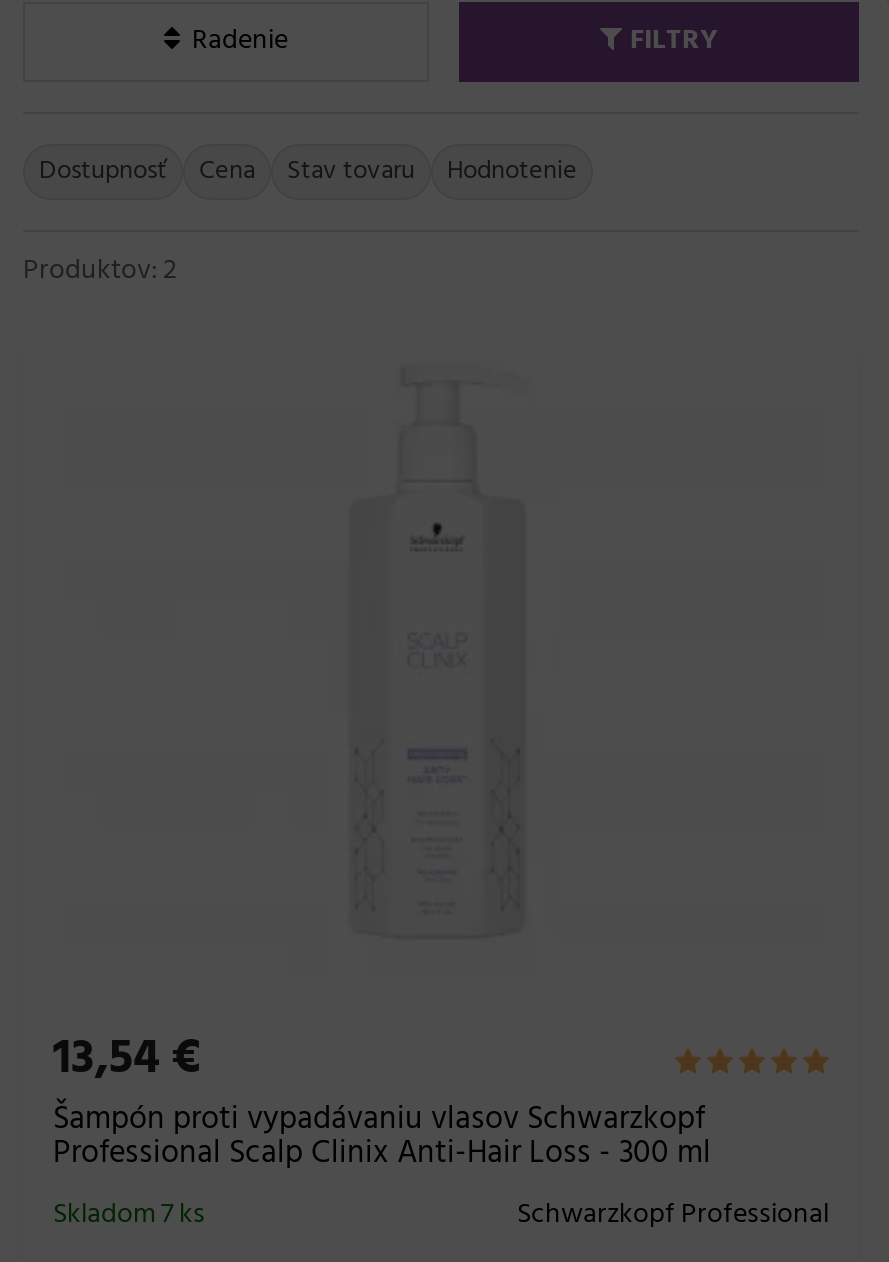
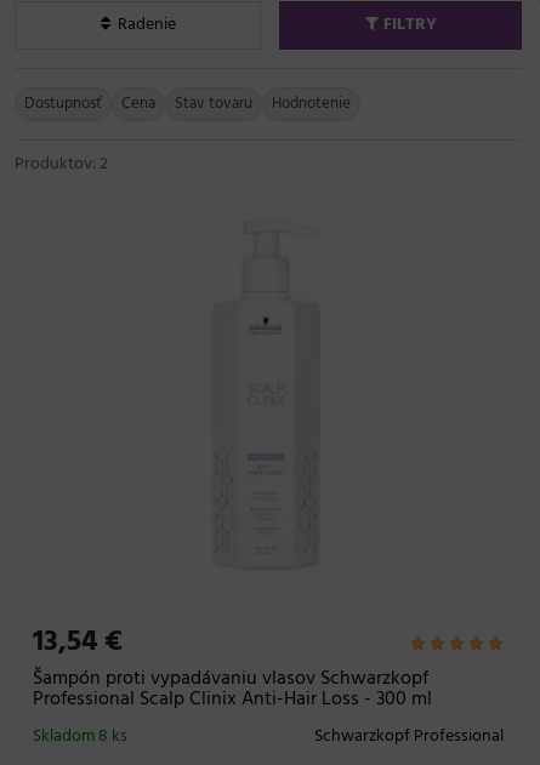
[53,1193,205,1239] Skladom 7 ks -> [33,723,127,751] Skladom 8 ks

